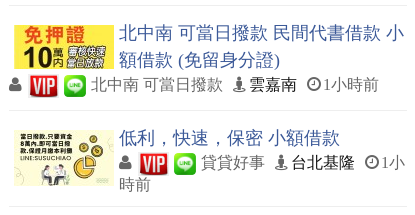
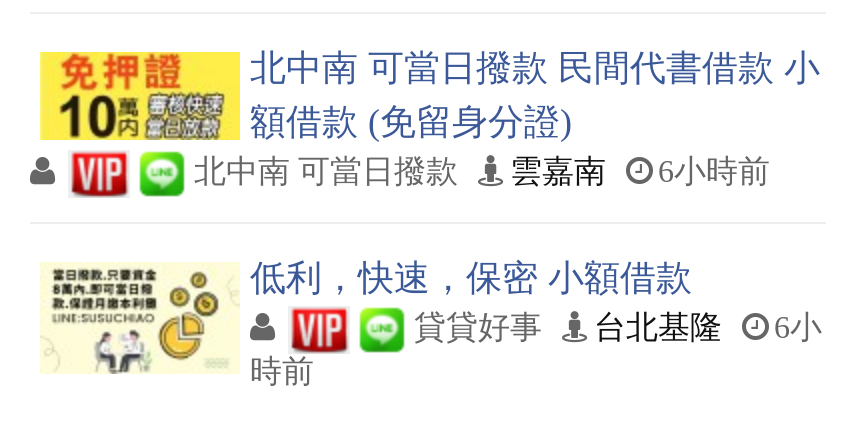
[323,76,379,93] 1小時前 -> [658,153,770,187] 6小時前
[197,154,405,171] 貸貸好事 台北基隆 1小 -> [406,309,822,343] 貸貸好事 台北基隆 6小

